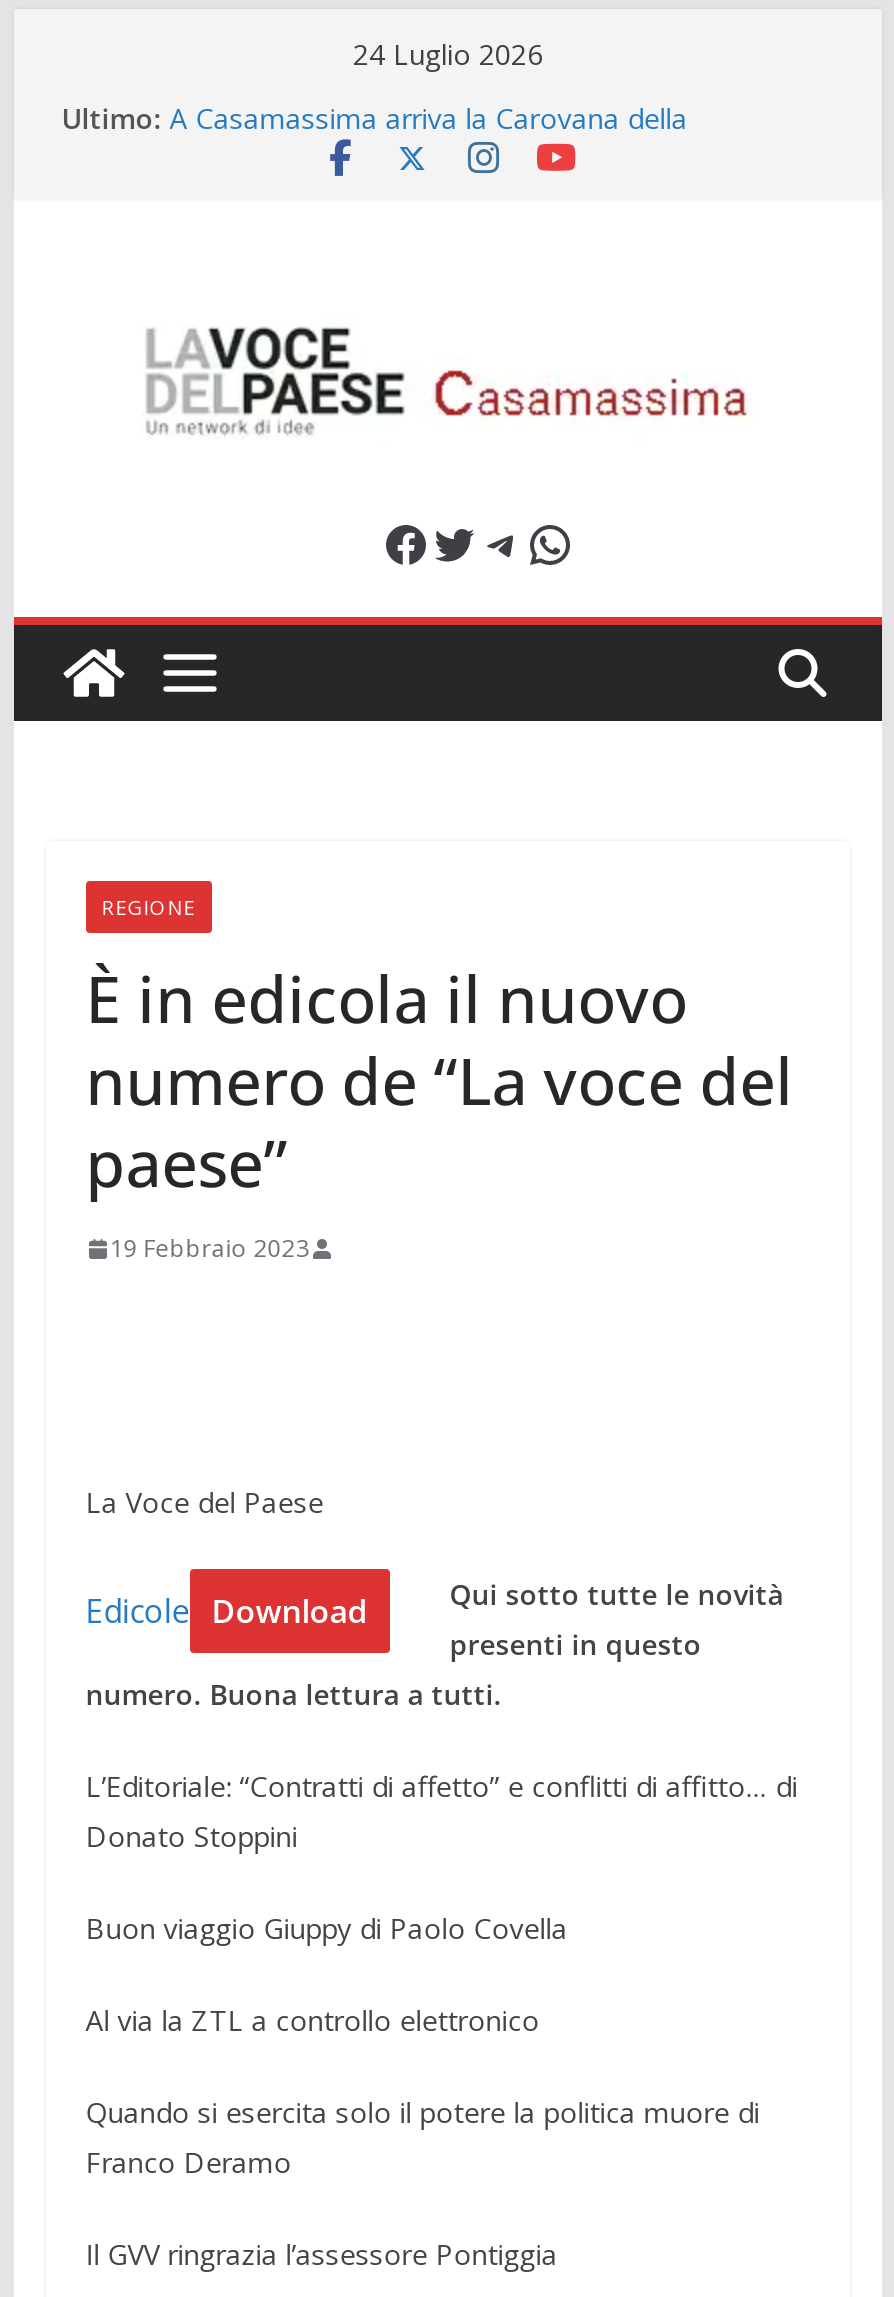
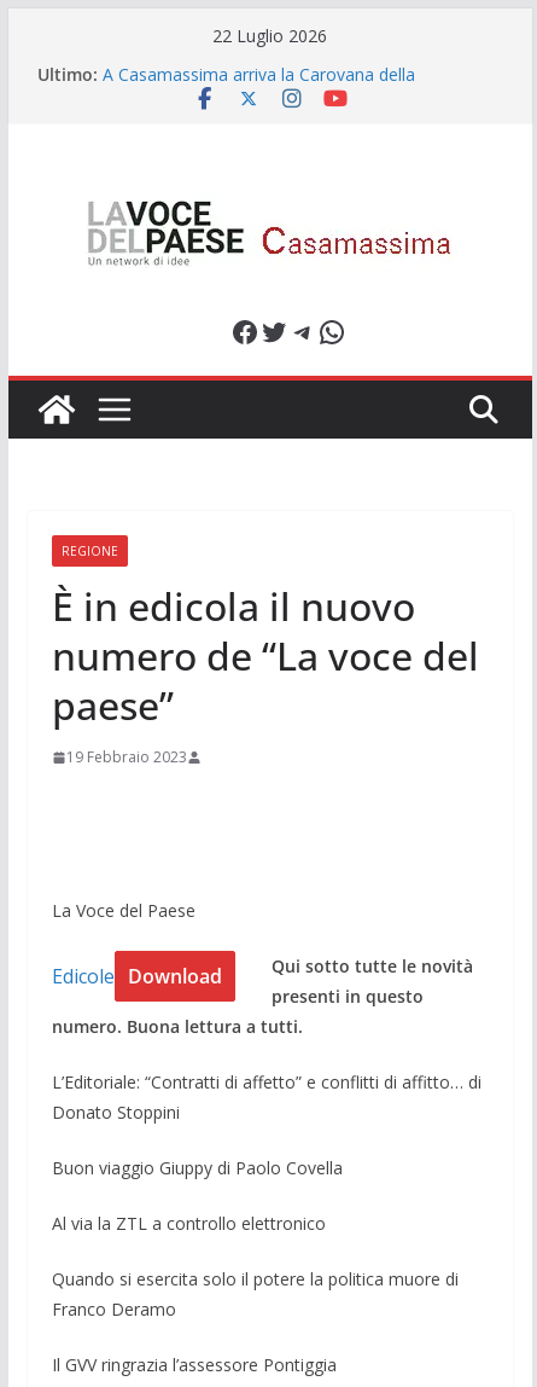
[353,35,543,73] 24 Luglio 2026 -> [213,24,328,47] 22 Luglio 2026

